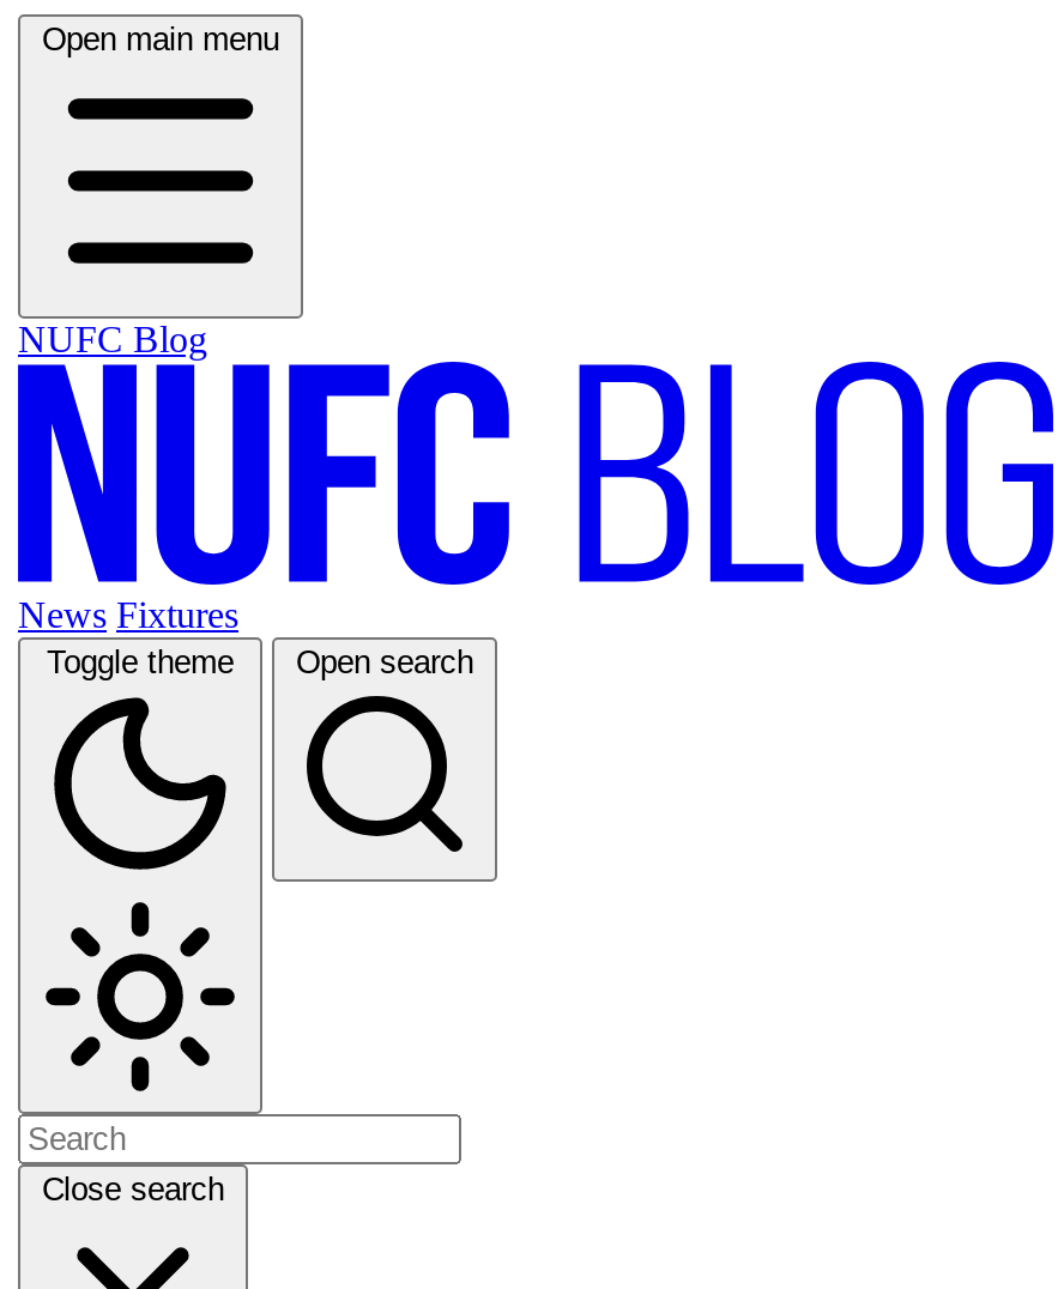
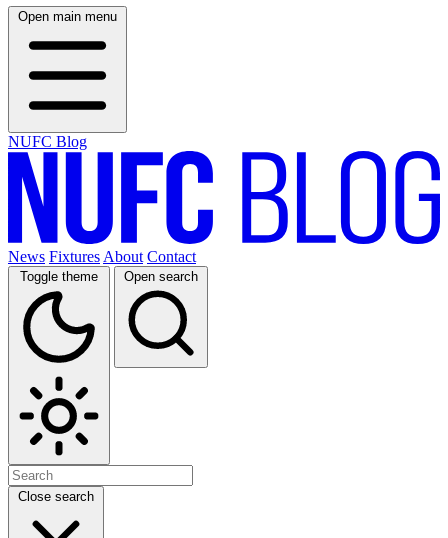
[18,594,238,635] News Fixtures -> [8,248,196,265] News Fixtures About Contact

